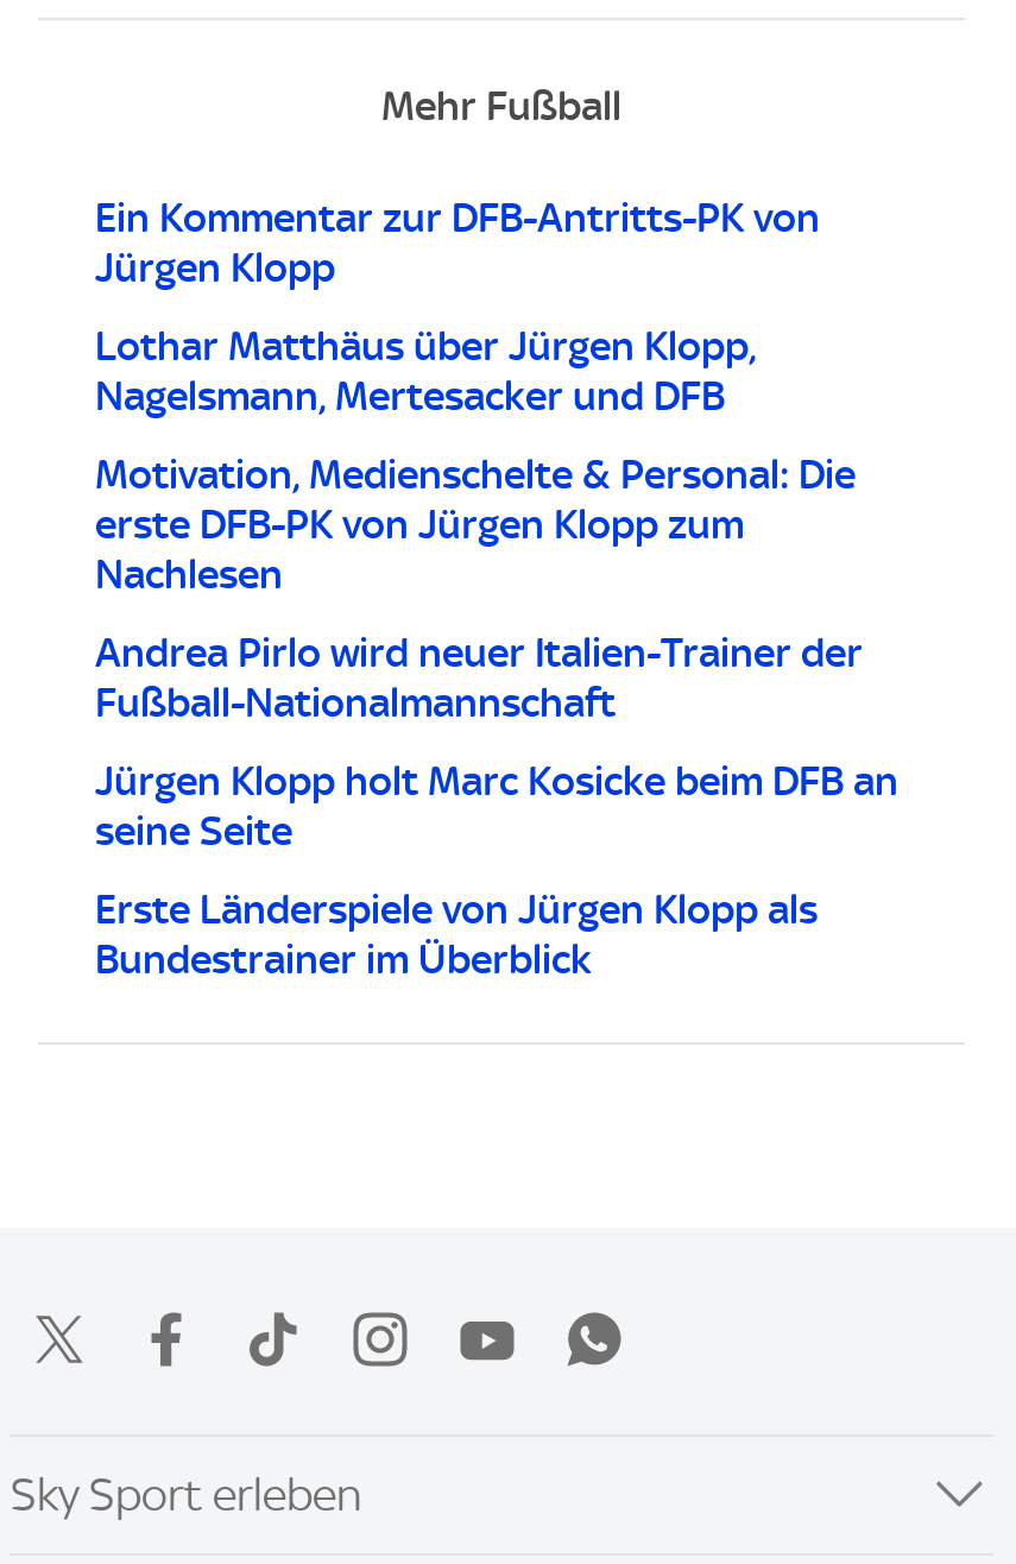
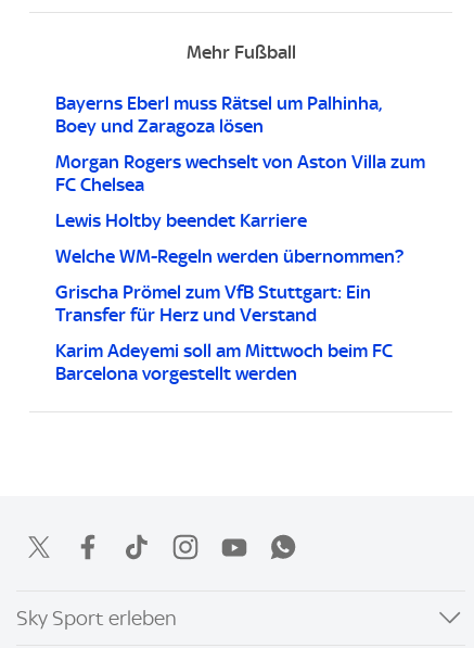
[95,194,820,292] Ein Kommentar zur DFB-Antritts-PK von | Jürgen Klopp -> [55,92,382,137] Bayerns Eberl muss Rätsel um Palhinha, | Boey und Zaragoza lösen
[95,323,756,420] Lothar Matthäus über Jürgen Klopp, | Nagelsmann, Mertesacker und DFB -> [55,151,425,196] Morgan Rogers wechselt von Aston Villa zum | FC Chelsea
[95,451,856,598] Motivation, Medienschelte & Personal: Die | erste DFB-PK von Jürgen Klopp zum | Nachlesen -> [55,210,307,231] Lewis Holtby beendet Karriere
[95,629,863,727] Andrea Pirlo wird neuer Italien-Trainer der | Fußball-Nationalmannschaft -> [55,246,403,267] Welche WM-Regeln werden übernommen?
[95,758,898,855] Jürgen Klopp holt Marc Kosicke beim DFB an | seine Seite -> [55,281,371,326] Grischa Prömel zum VfB Stuttgart: Ein | Transfer für Herz und Verstand
[95,886,818,983] Erste Länderspiele von Jürgen Klopp als | Bundestrainer im Überblick -> [55,340,393,384] Karim Adeyemi soll am Mittwoch beim FC | Barcelona vorgestellt werden

